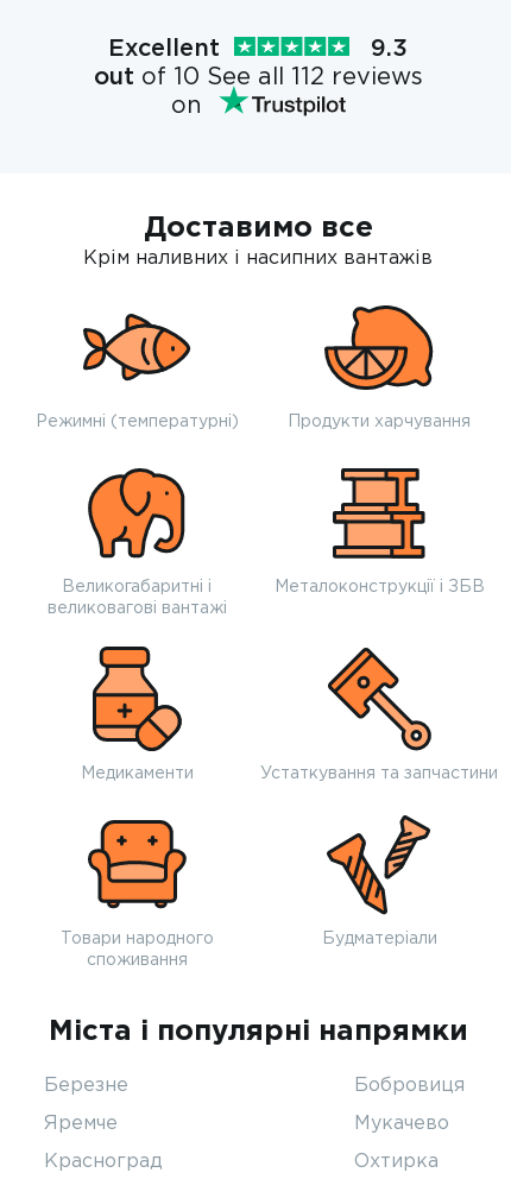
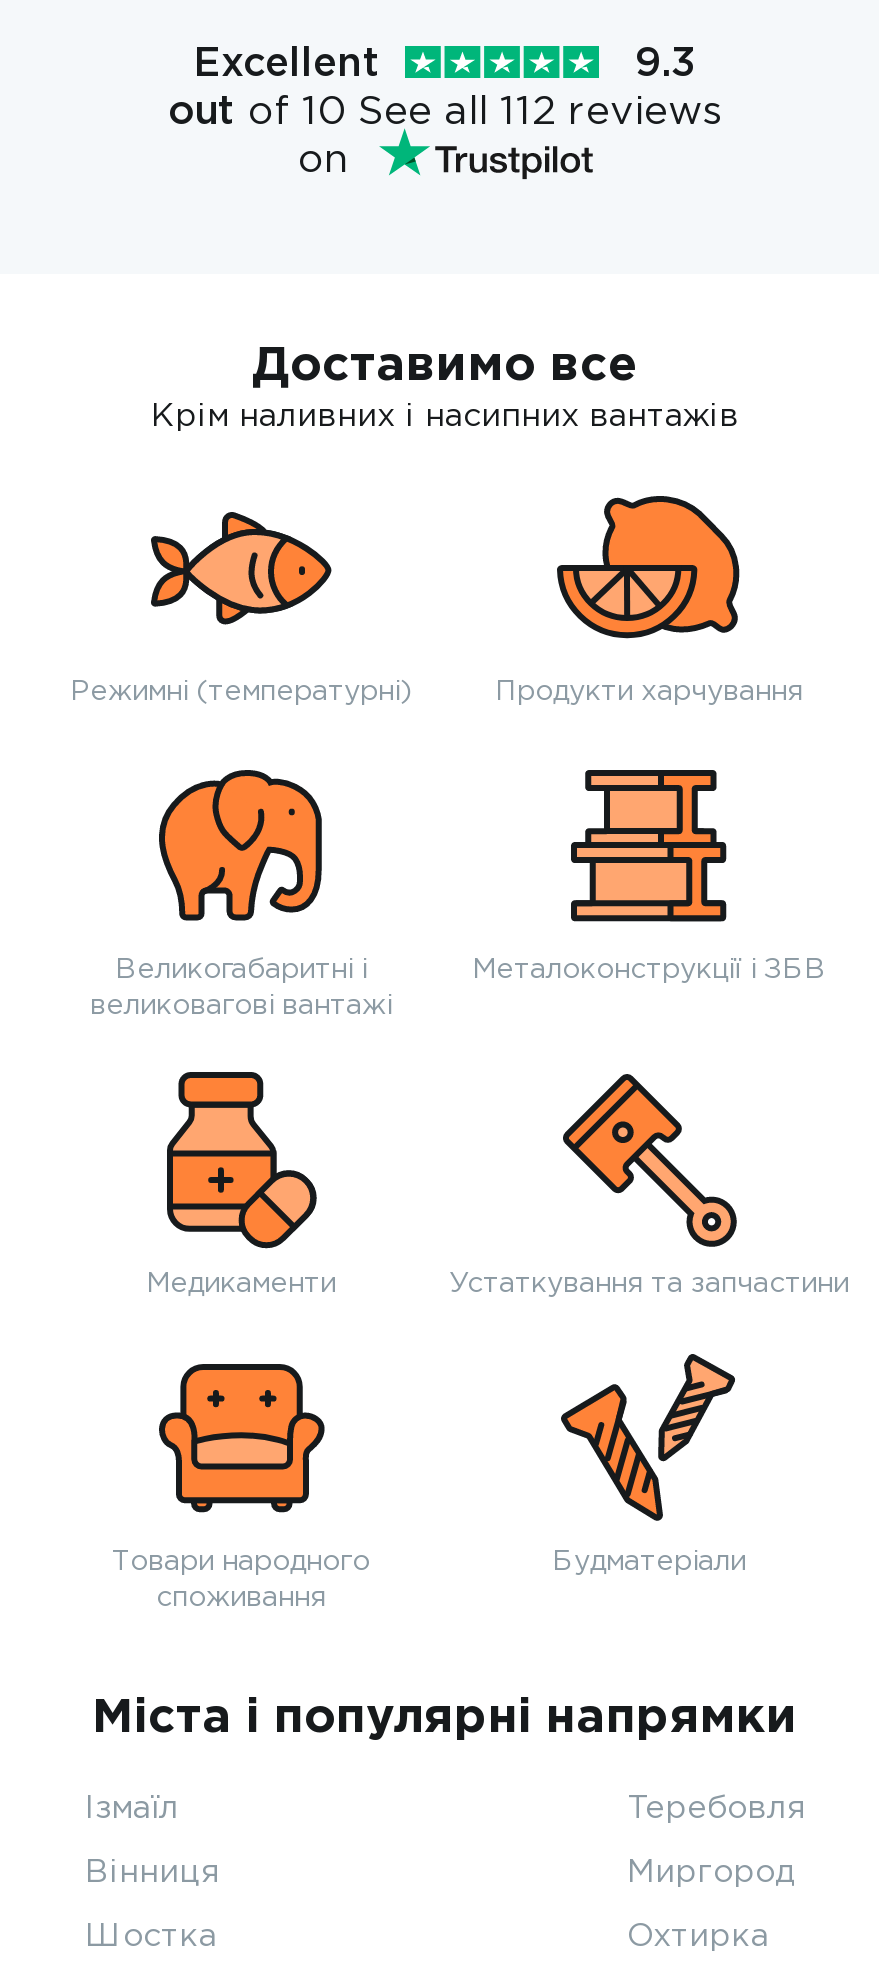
[44,1073,128,1094] Березне -> [85,1789,179,1825] Ізмаїл
[354,1073,465,1094] Бобровиця -> [627,1789,805,1825] Теребовля
[44,1111,118,1132] Яремче -> [85,1853,219,1889] Вінниця
[354,1111,449,1132] Мукачево -> [627,1853,797,1889] Миргород
[44,1149,163,1170] Красноград -> [85,1917,217,1953] Шостка

